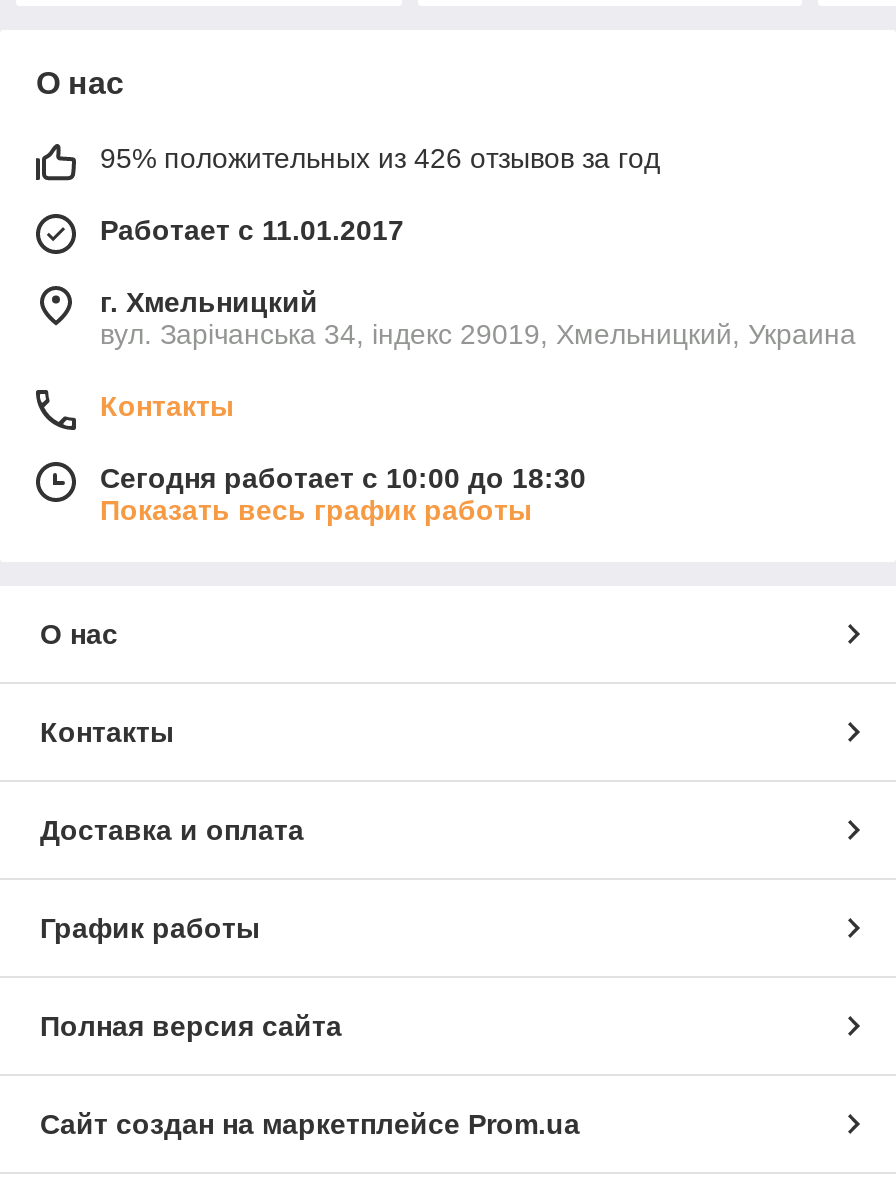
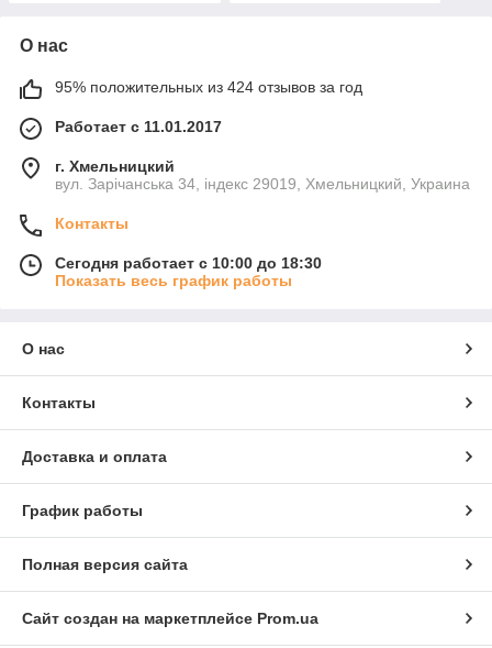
[100,142,660,174] 95% положительных из 426 отзывов за год -> [55,78,362,95] 95% положительных из 424 отзывов за год

